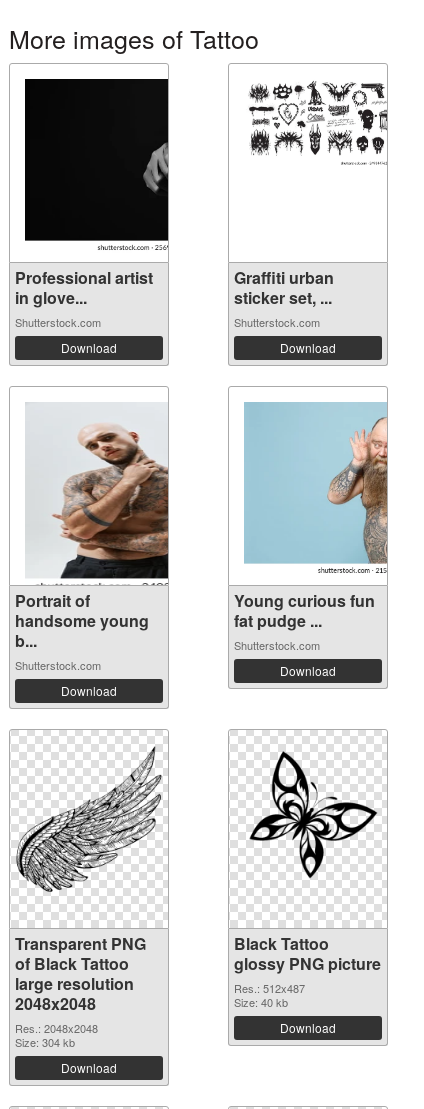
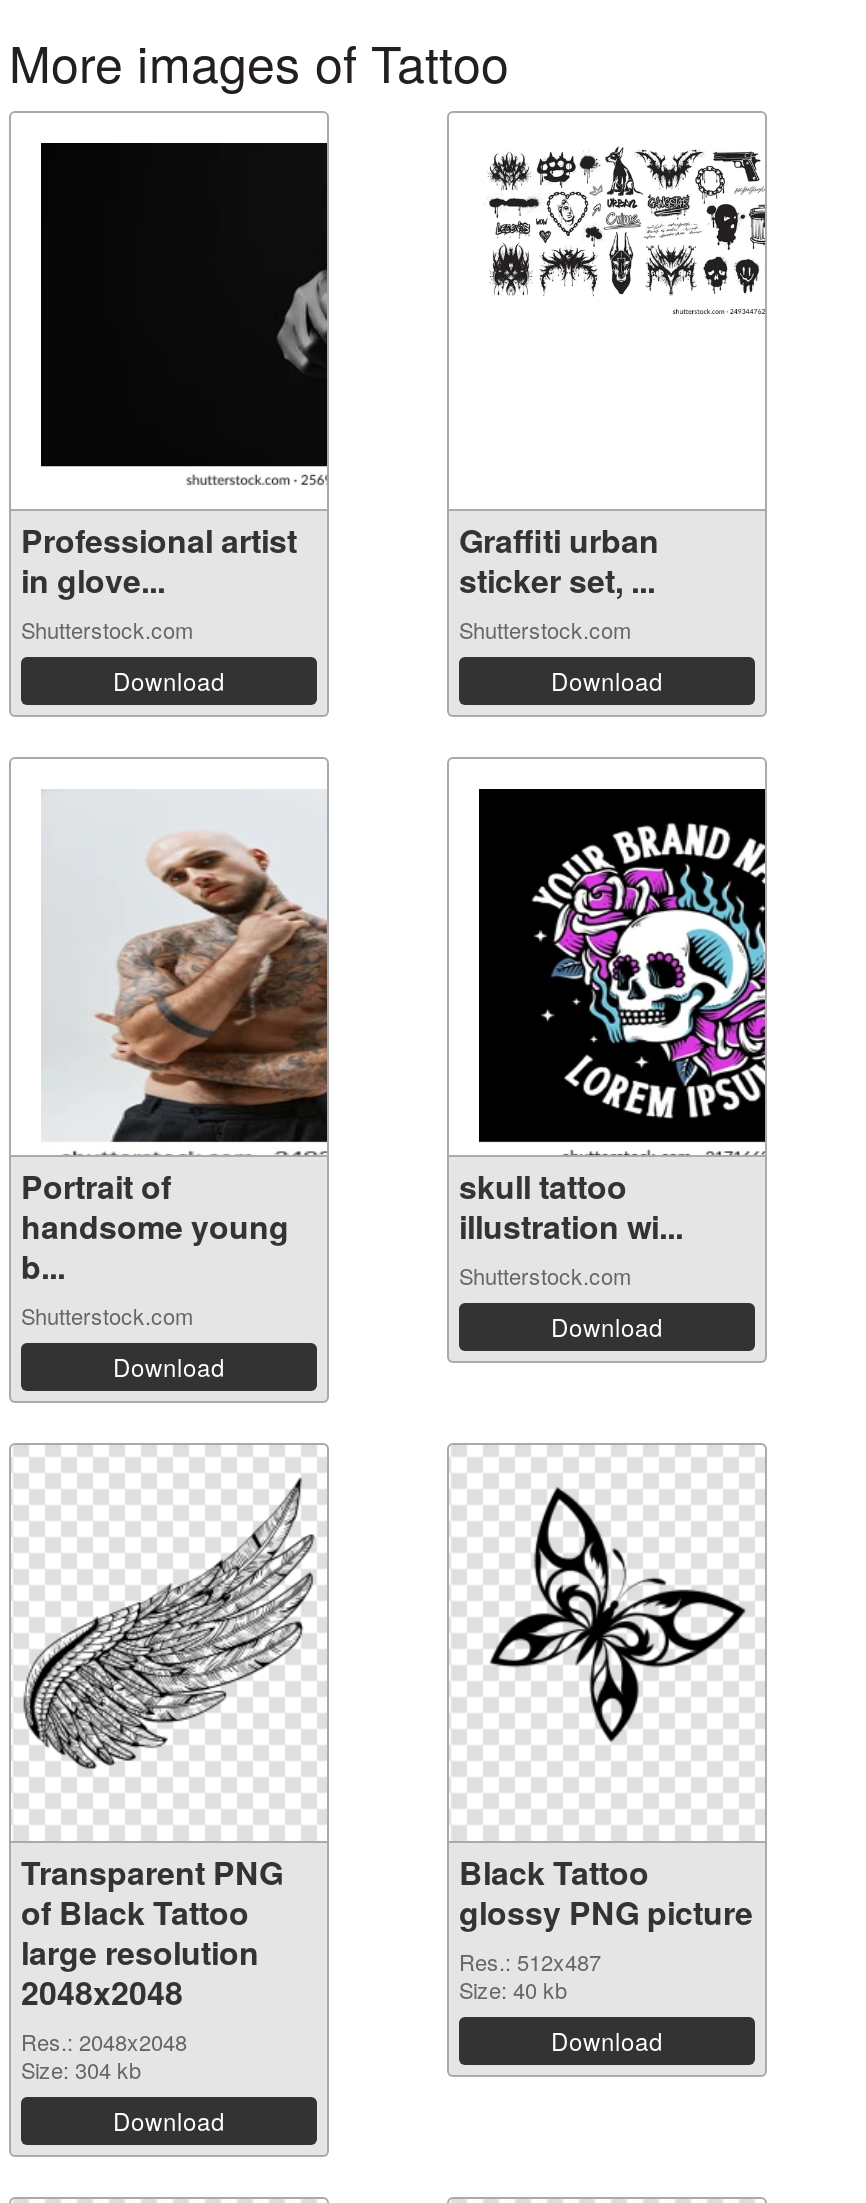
[234,402,388,632] [image] | Young curious fun | fat pudge ... -> [459,787,767,1249] [image] | skull tattoo | illustration wi...

